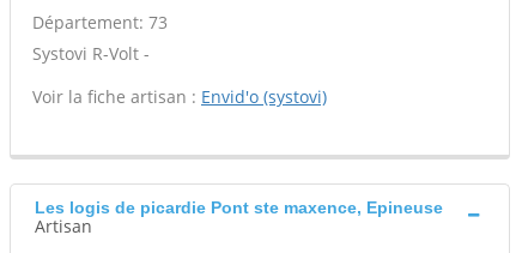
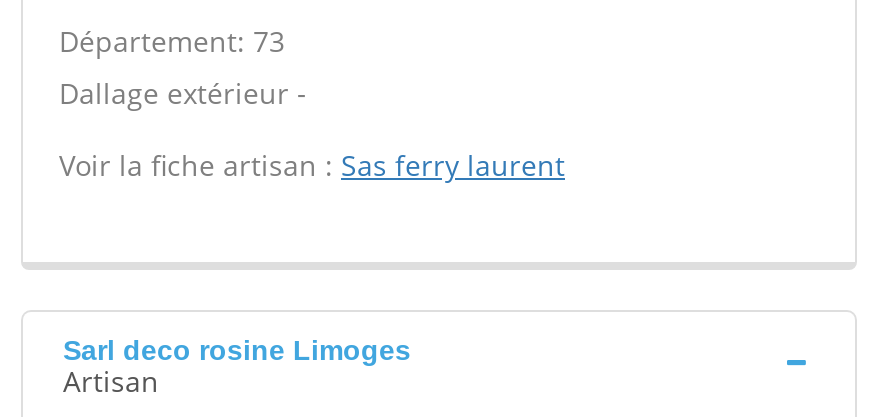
[32,42,150,65] Systovi R-Volt - -> [59,74,307,112] Dallage extérieur -
[32,85,327,108] Voir la fiche artisan : Envid'o (systovi) -> [59,146,565,184] Voir la fiche artisan : Sas ferry laurent
[35,198,443,217] Les logis de picardie Pont ste maxence, Epineuse -> [63,334,411,366] Sarl deco rosine Limoges

